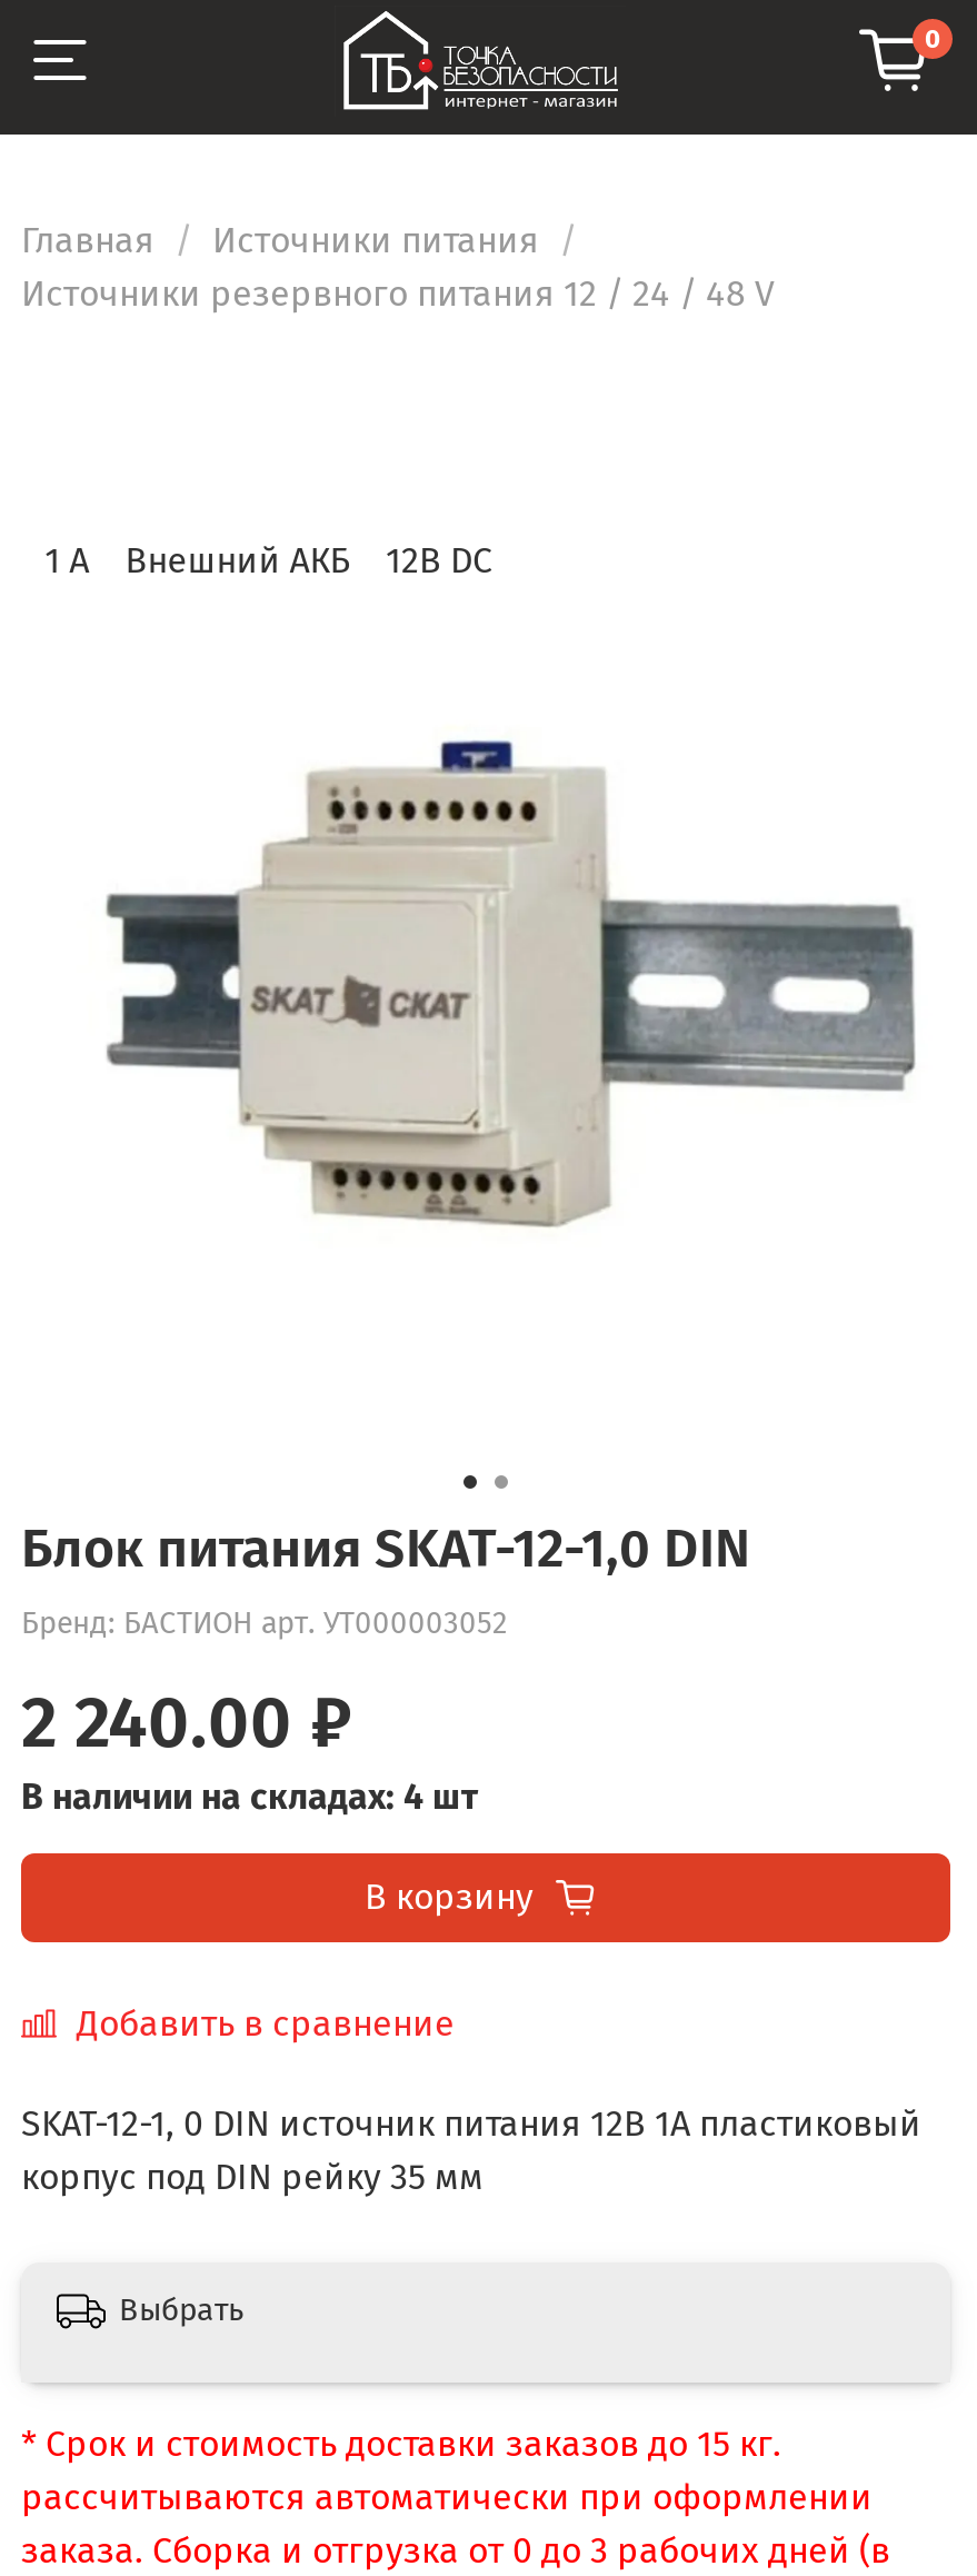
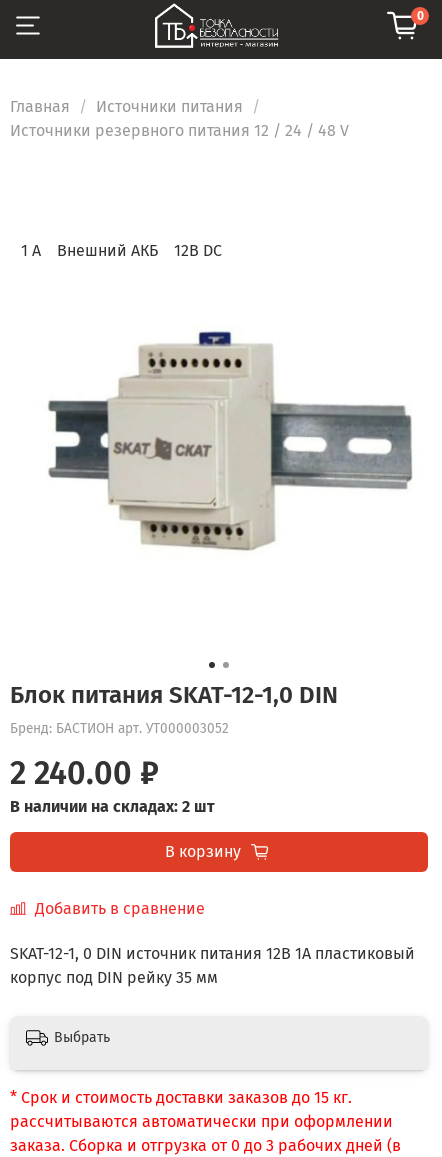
[21,1776,479,1819] В наличии на складах: 4 шт -> [10,797,215,816] В наличии на складах: 2 шт

